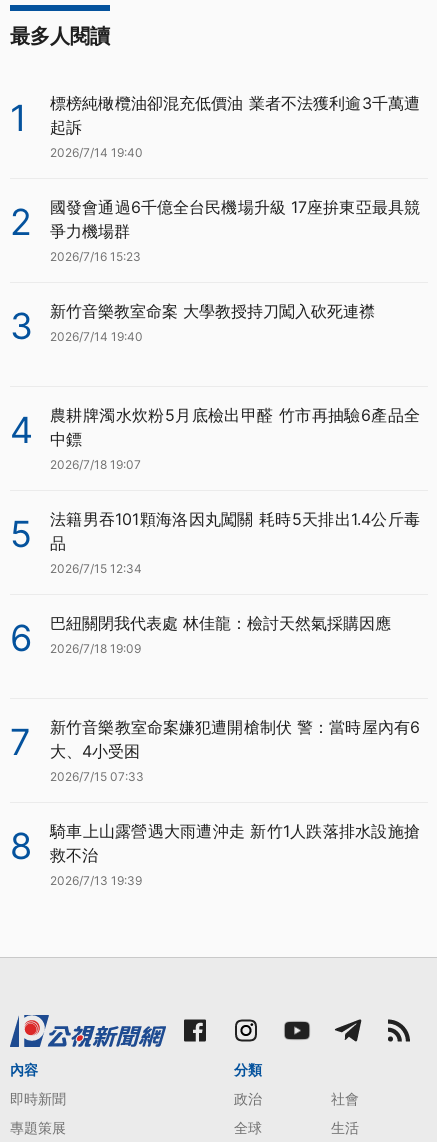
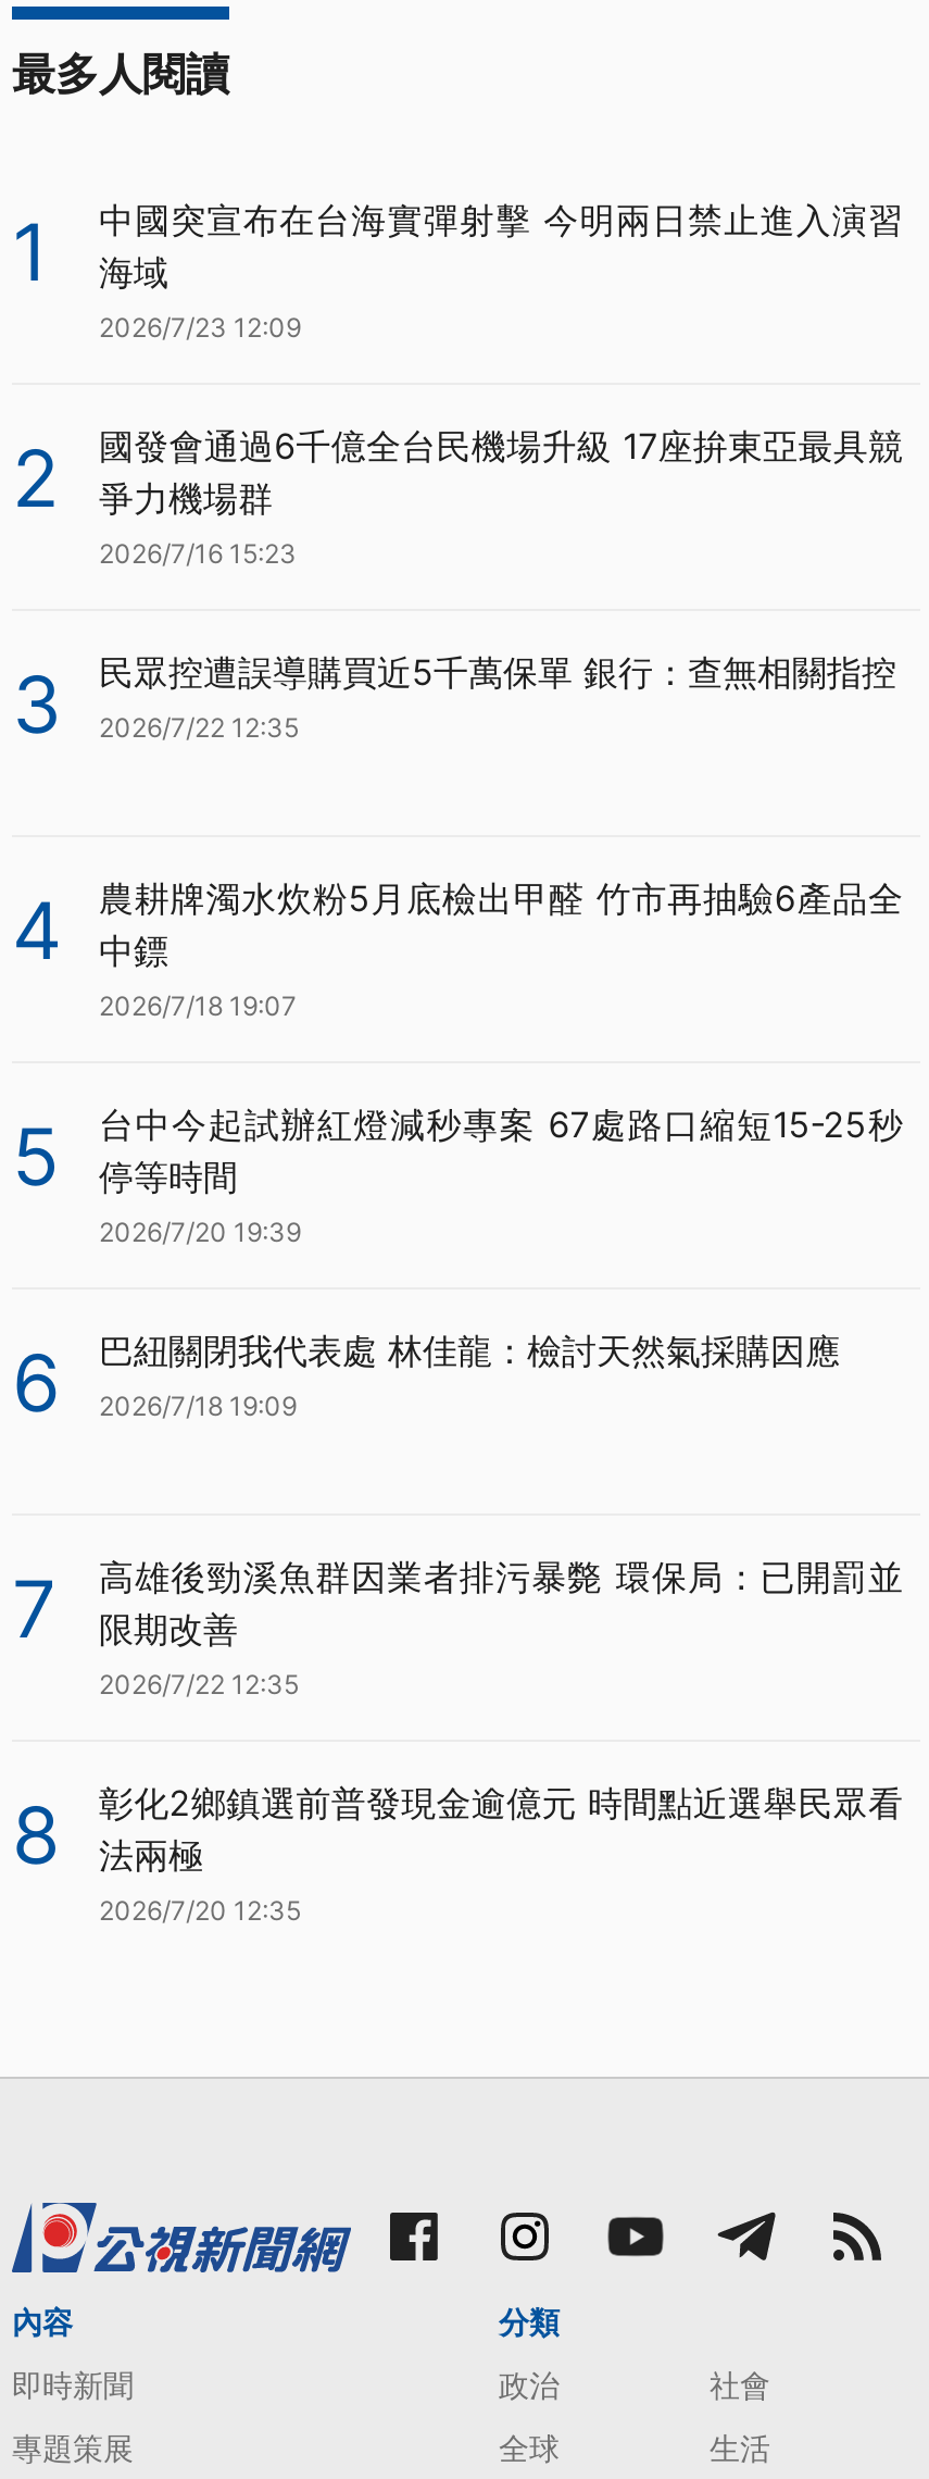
[50,93,420,160] 標榜純橄欖油卻混充低價油 業者不法獲利逾3千萬遭 | 起訴 | 2026/7/14 19:40 -> [99,198,903,344] 中國突宣布在台海實彈射擊 今明兩日禁止進入演習 | 海域 | 2026/7/23 12:09
[50,301,375,344] 新竹音樂教室命案 大學教授持刀闖入砍死連襟 | 2026/7/14 19:40 -> [99,650,896,744] 民眾控遭誤導購買近5千萬保單 銀行：查無相關指控 | 2026/7/22 12:35
[50,509,420,576] 法籍男吞101顆海洛因丸闖關 耗時5天排出1.4公斤毒 | 品 | 2026/7/15 12:34 -> [99,1103,903,1248] 台中今起試辦紅燈減秒專案 67處路口縮短15-25秒 | 停等時間 | 2026/7/20 19:39
[50,717,420,784] 新竹音樂教室命案嫌犯遭開槍制伏 警：當時屋內有6 | 大、4小受困 | 2026/7/15 07:33 -> [99,1555,903,1701] 高雄後勁溪魚群因業者排污暴斃 環保局：已開罰並 | 限期改善 | 2026/7/22 12:35
[50,821,420,888] 騎車上山露營遇大雨遭沖走 新竹1人跌落排水設施搶 | 救不治 | 2026/7/13 19:39 -> [99,1781,903,1927] 彰化2鄉鎮選前普發現金逾億元 時間點近選舉民眾看 | 法兩極 | 2026/7/20 12:35

